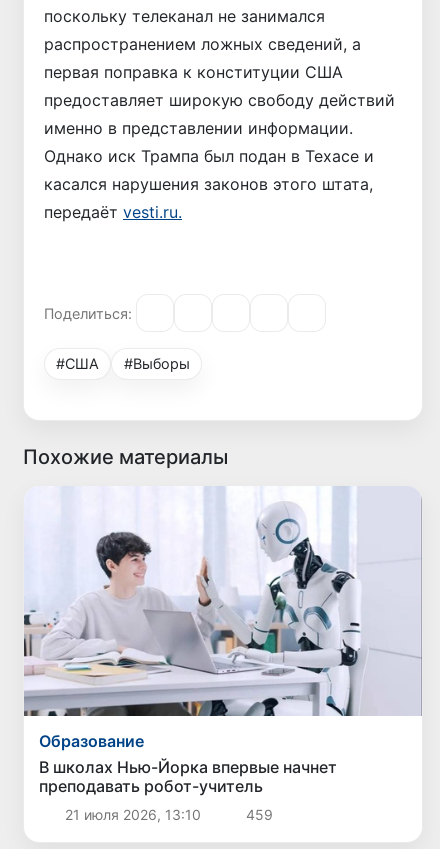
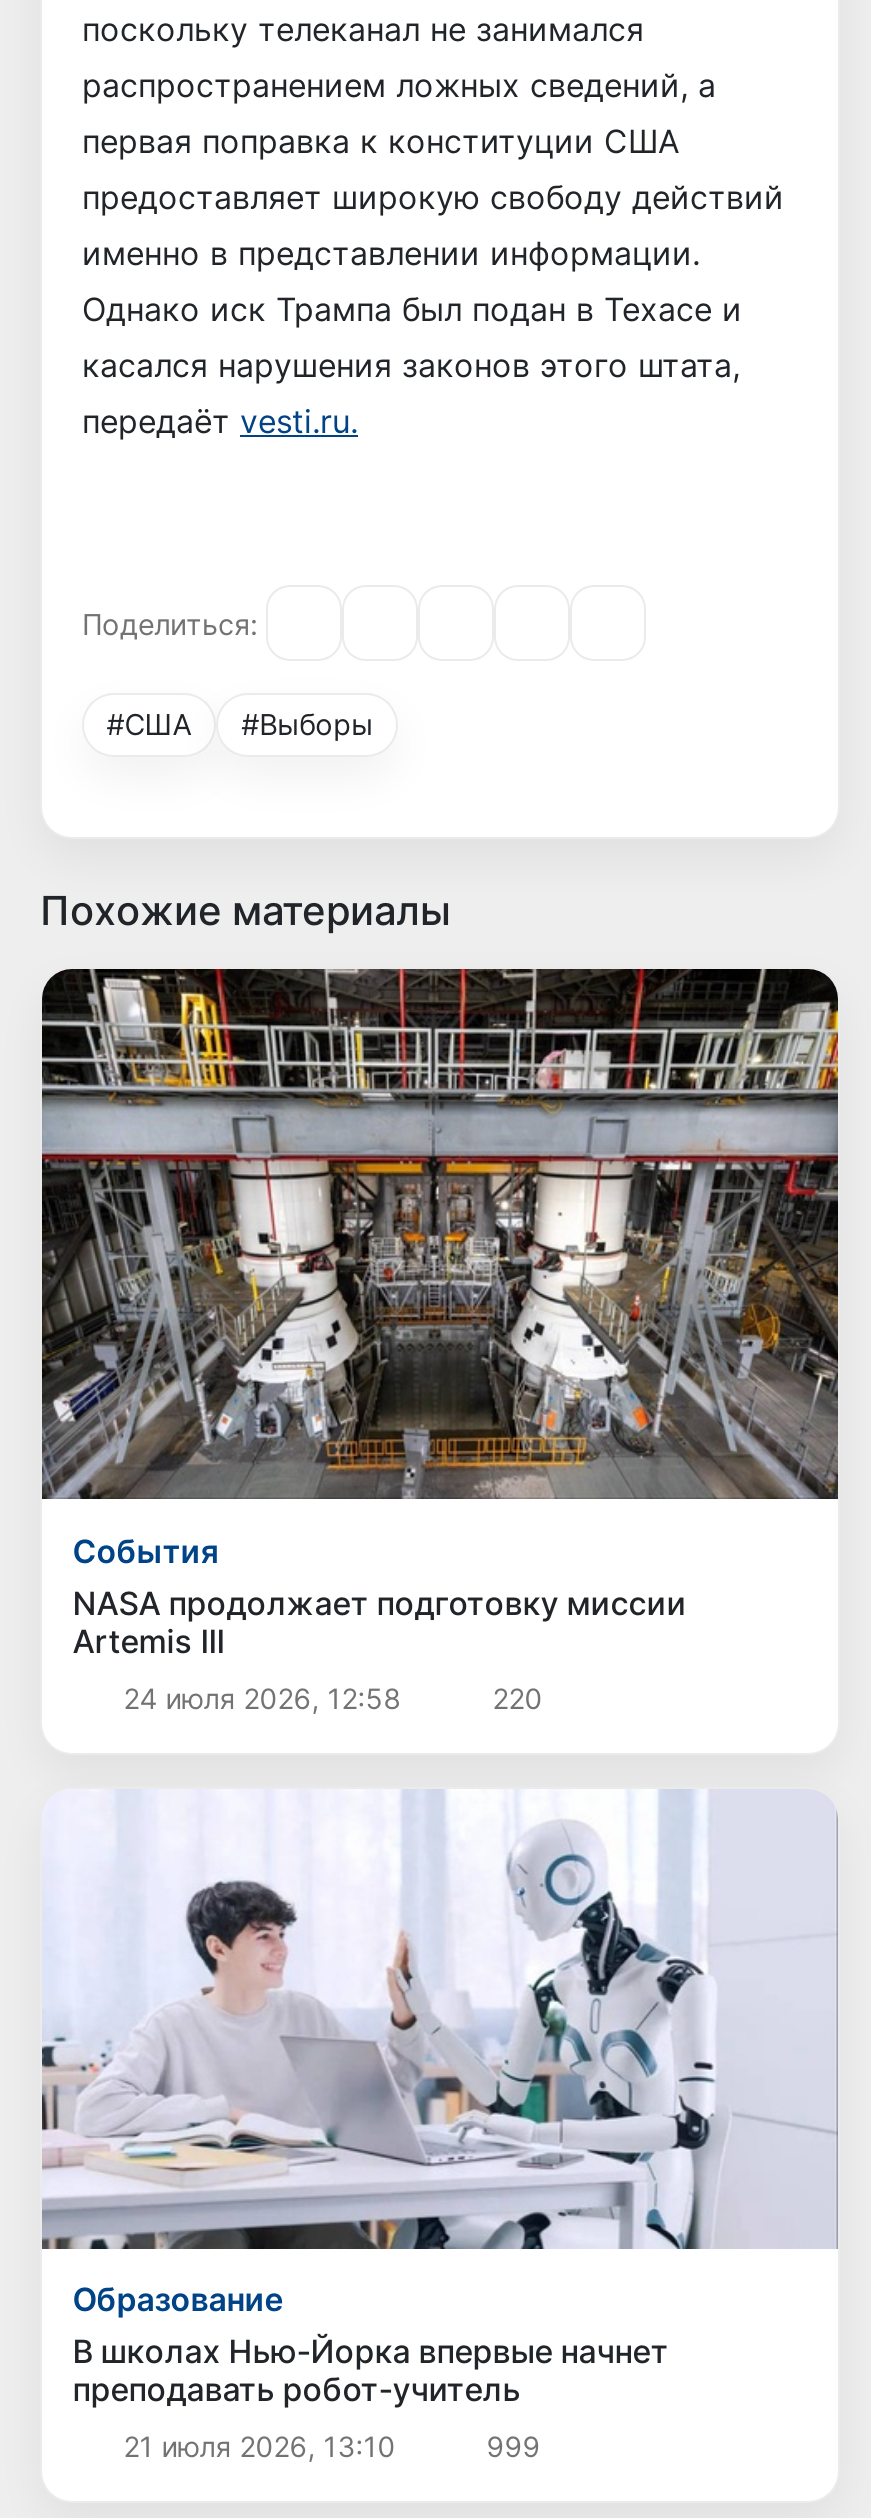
none -> [40,967,840,1715] [image] | Cобытия | NASA продолжает подготовку миссии | Artemis III | 24 июля 2026, 12:58 | 220
[242,806,273,823] 459 -> [478,2430,540,2464] 999

